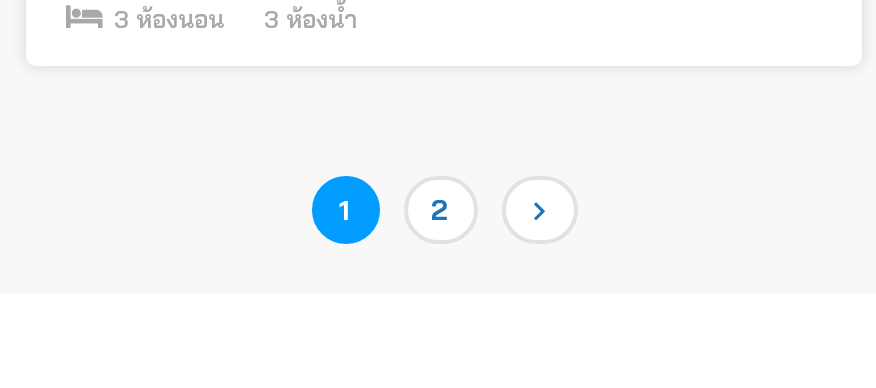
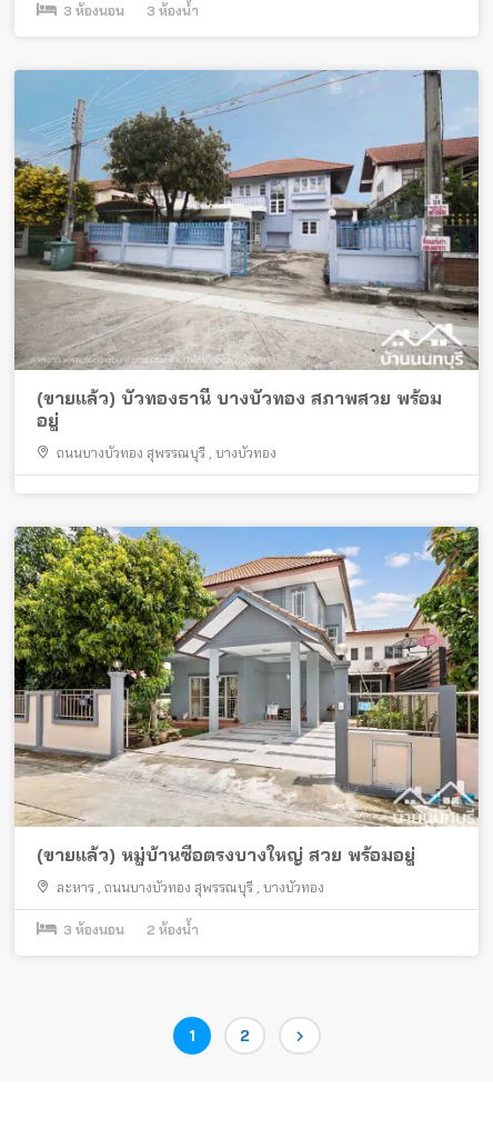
none -> [13,69,480,461] [image] | (ขายแล้ว) บัวทองธานี บางบัวทอง สภาพสวย พร้อม | อยู่ | ถนนบางบัวทอง สุพรรณบุรี , บางบัวทอง
none -> [13,524,480,938] [image] | (ขายแล้ว) หมู่บ้านซื่อตรงบางใหญ่ สวย พร้อมอยู่ | ละหาร , ถนนบางบัวทอง สุพรรณบุรี , บางบัวทอง | 3ห้องนอน | 2ห้องน้ำ

